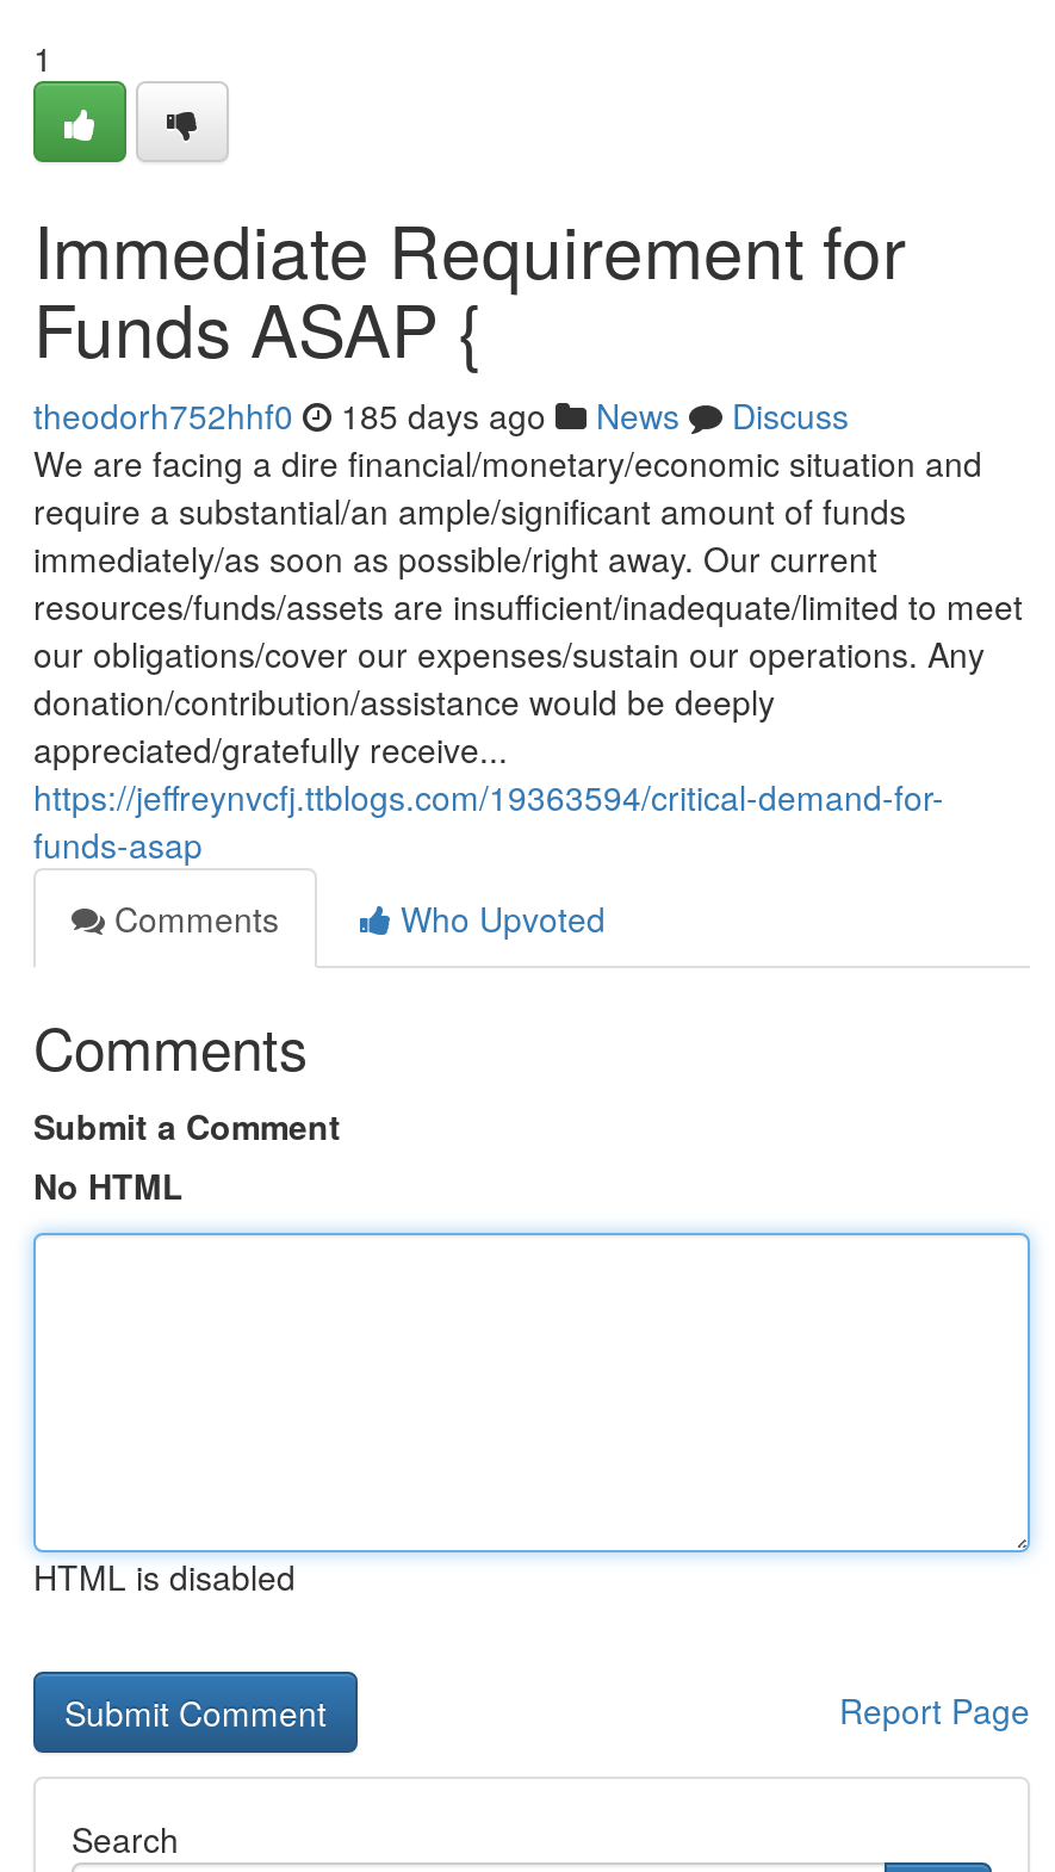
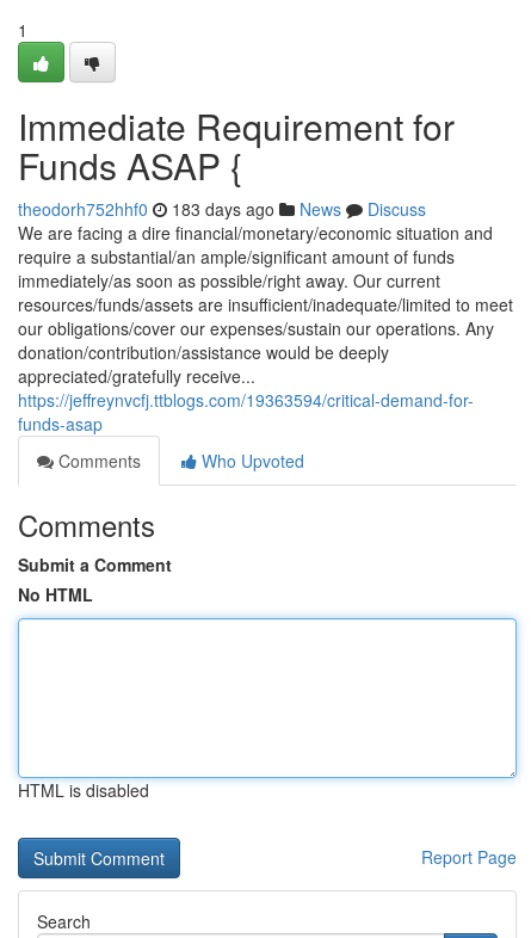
[33,391,849,439] theodorh752hhf0 185 days ago News Discuss -> [18,197,426,221] theodorh752hhf0 183 days ago News Discuss

